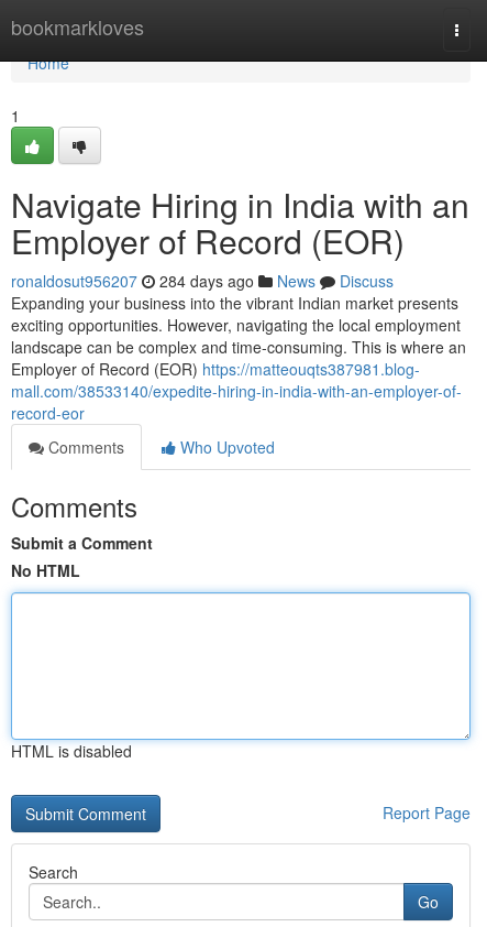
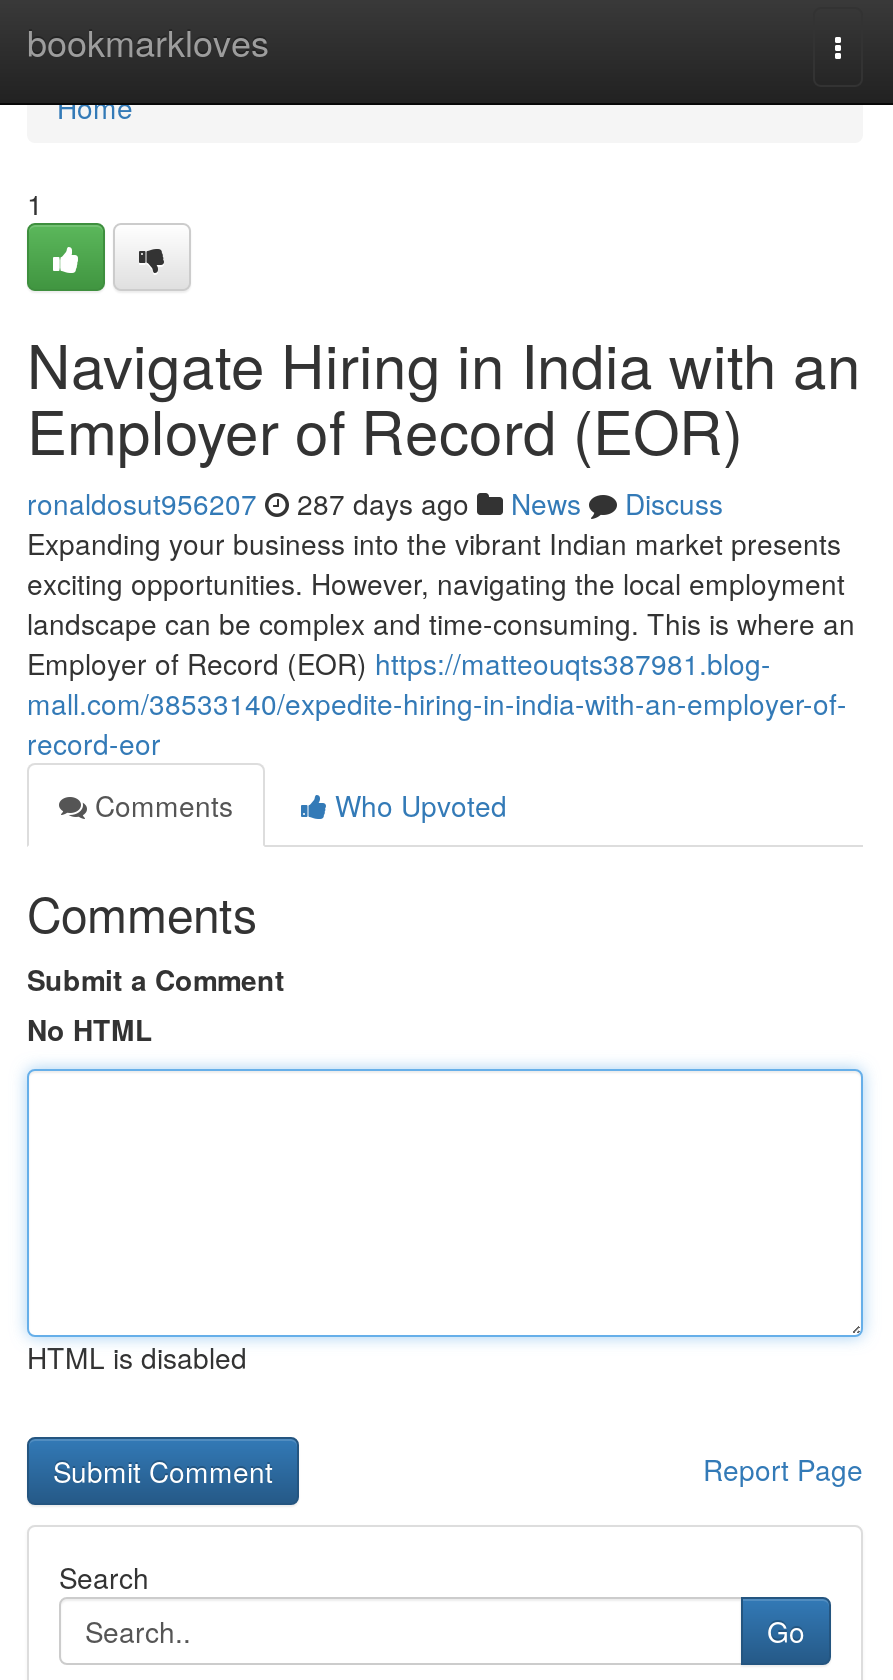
[11,270,394,292] ronaldosut956207 284 days ago News Discuss -> [27,483,723,523] ronaldosut956207 287 days ago News Discuss

